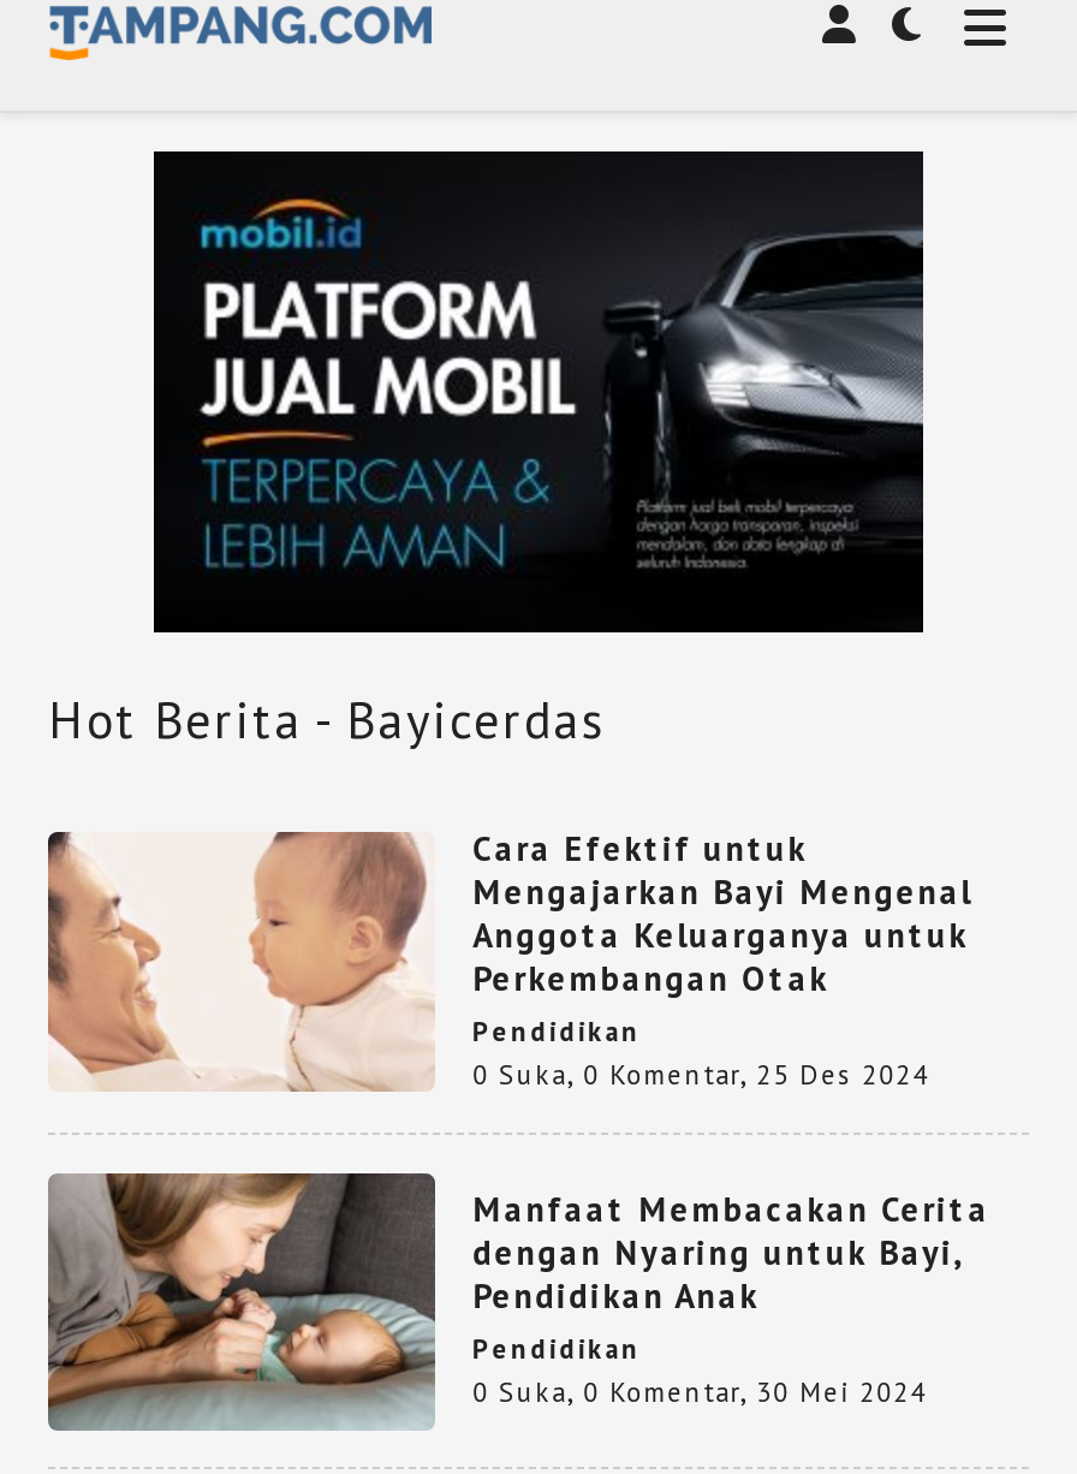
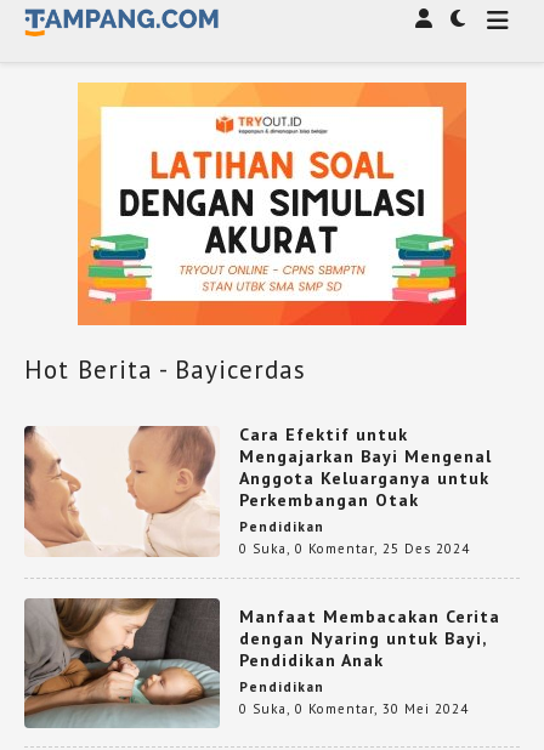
[151,149,926,635] [image] -> [76,81,467,326] [image]

